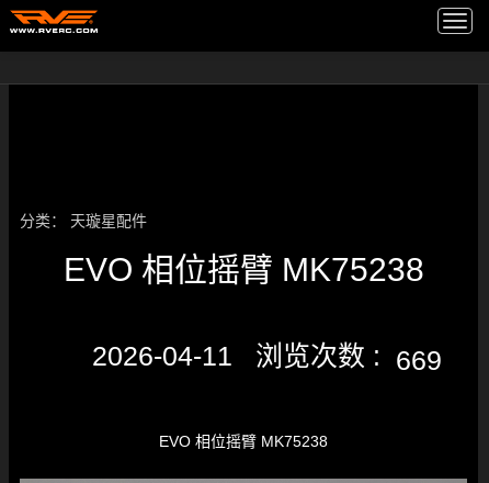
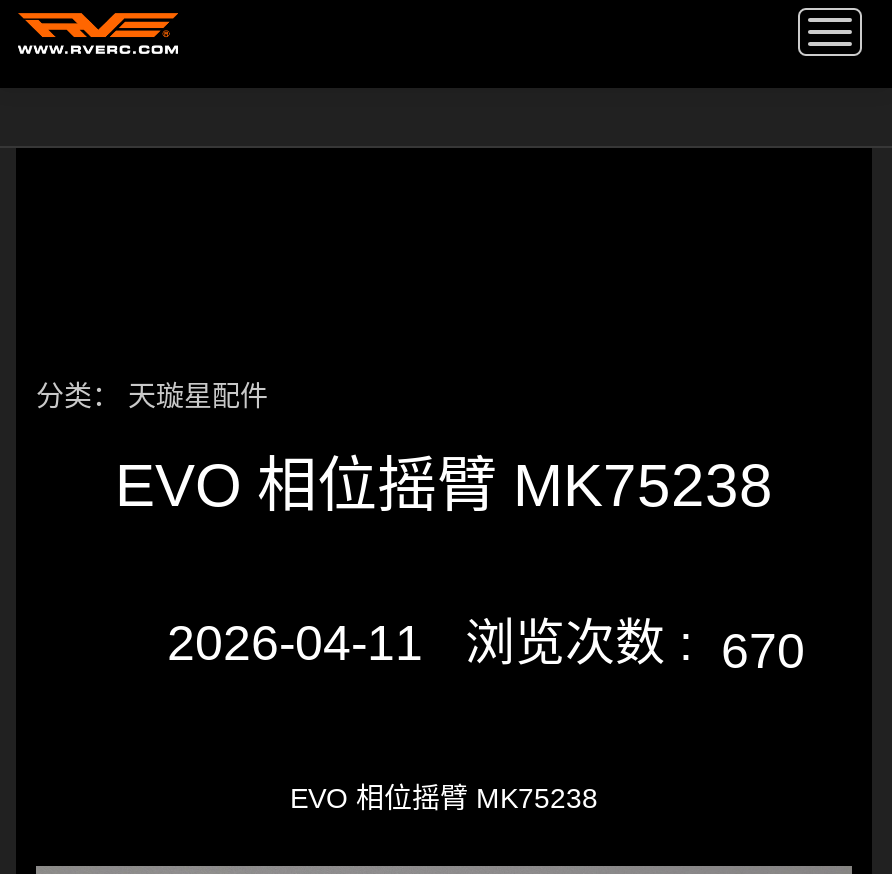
[92,340,441,375] 2026-04-11 浏览次数 : 669 -> [167,614,805,678] 2026-04-11 浏览次数 : 670

